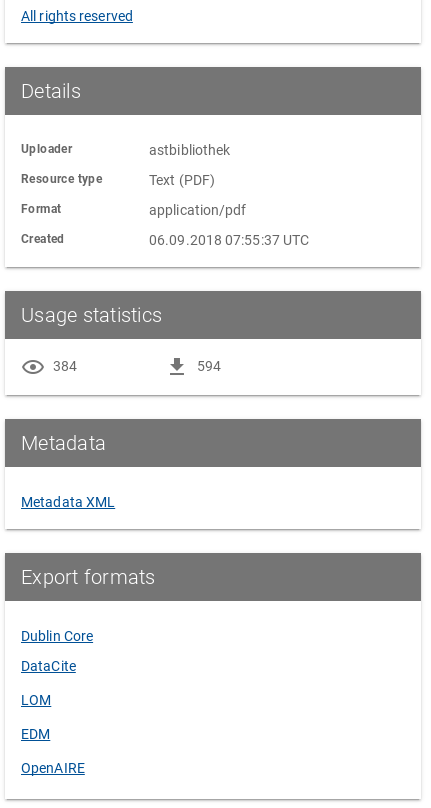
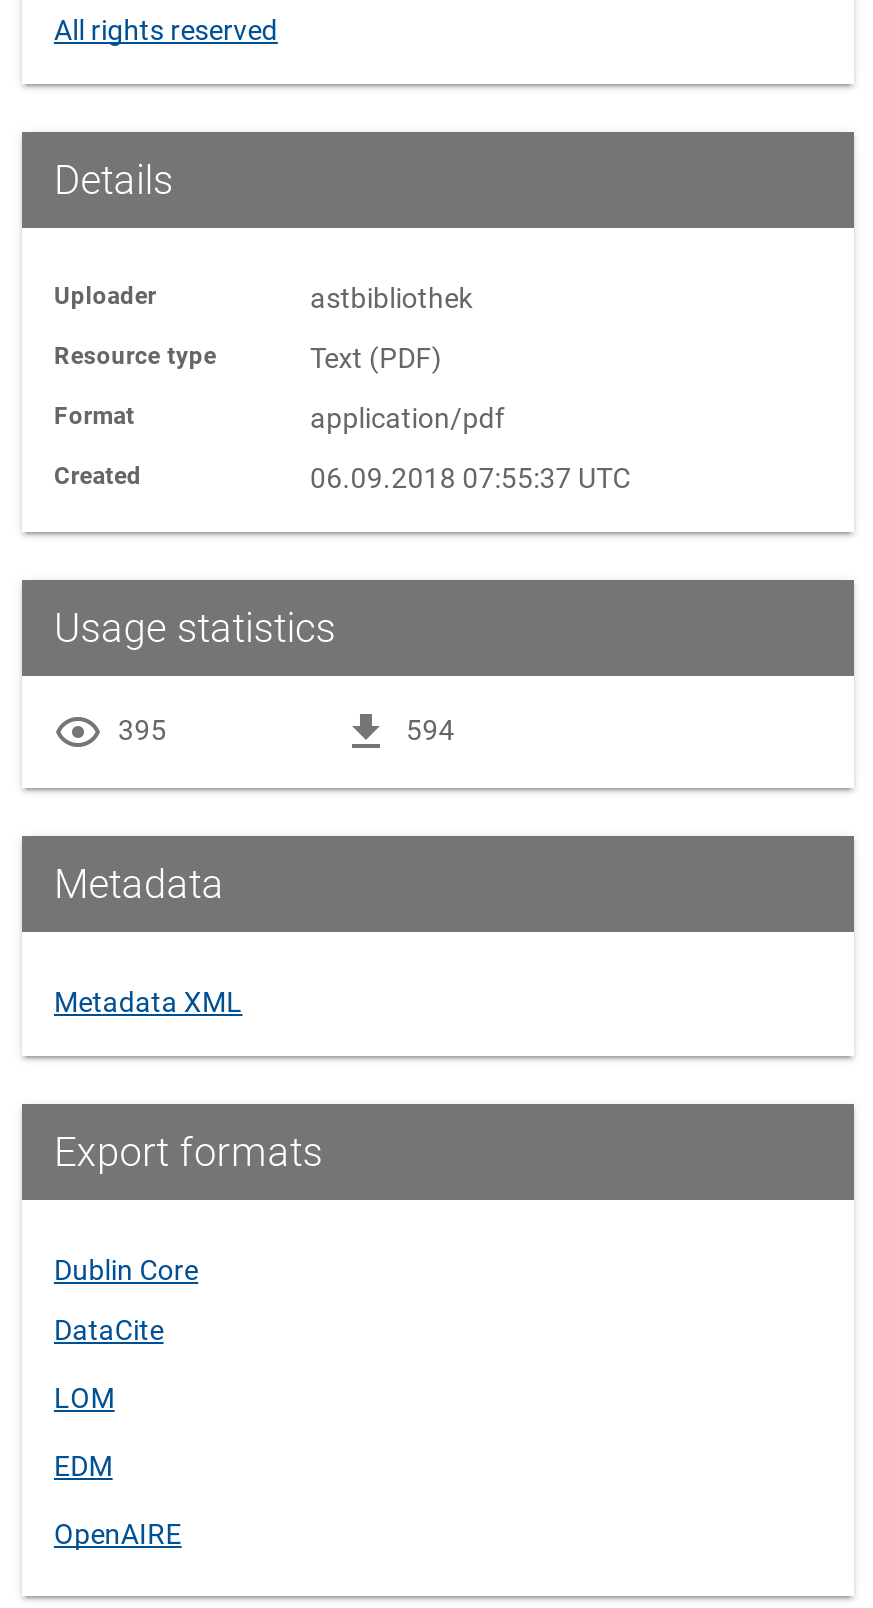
[53,358,77,374] 384 -> [118,714,167,746] 395

